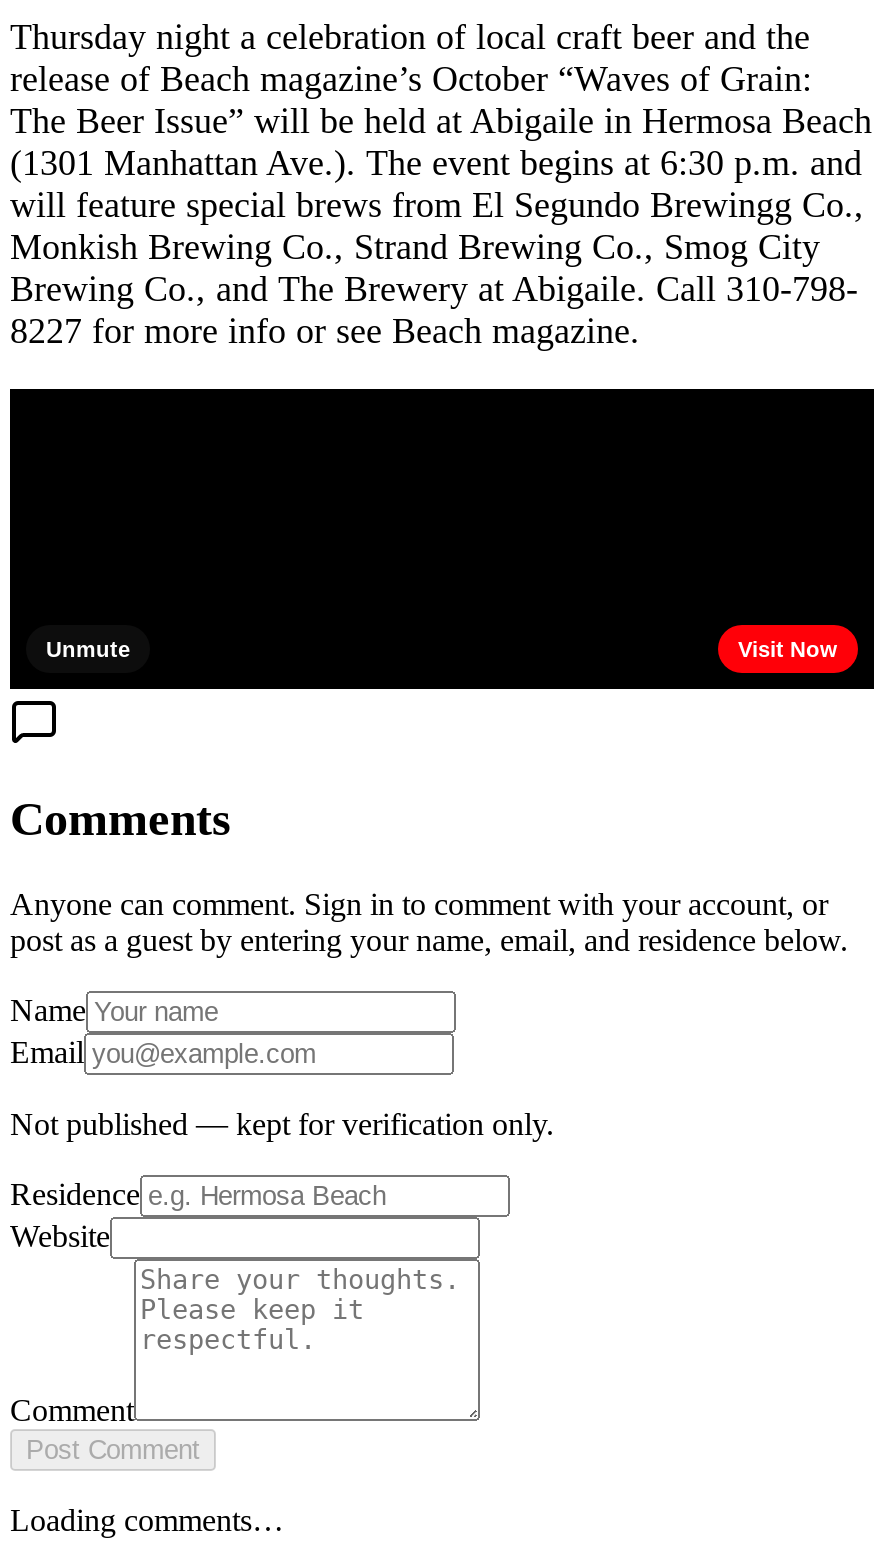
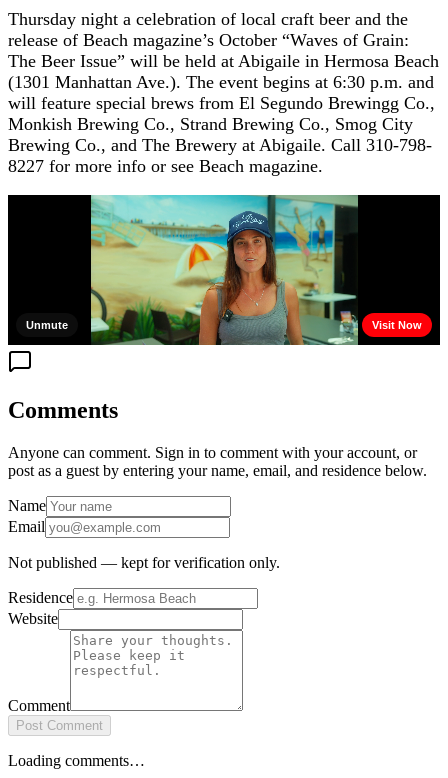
none -> [90,194,359,346] [image]

